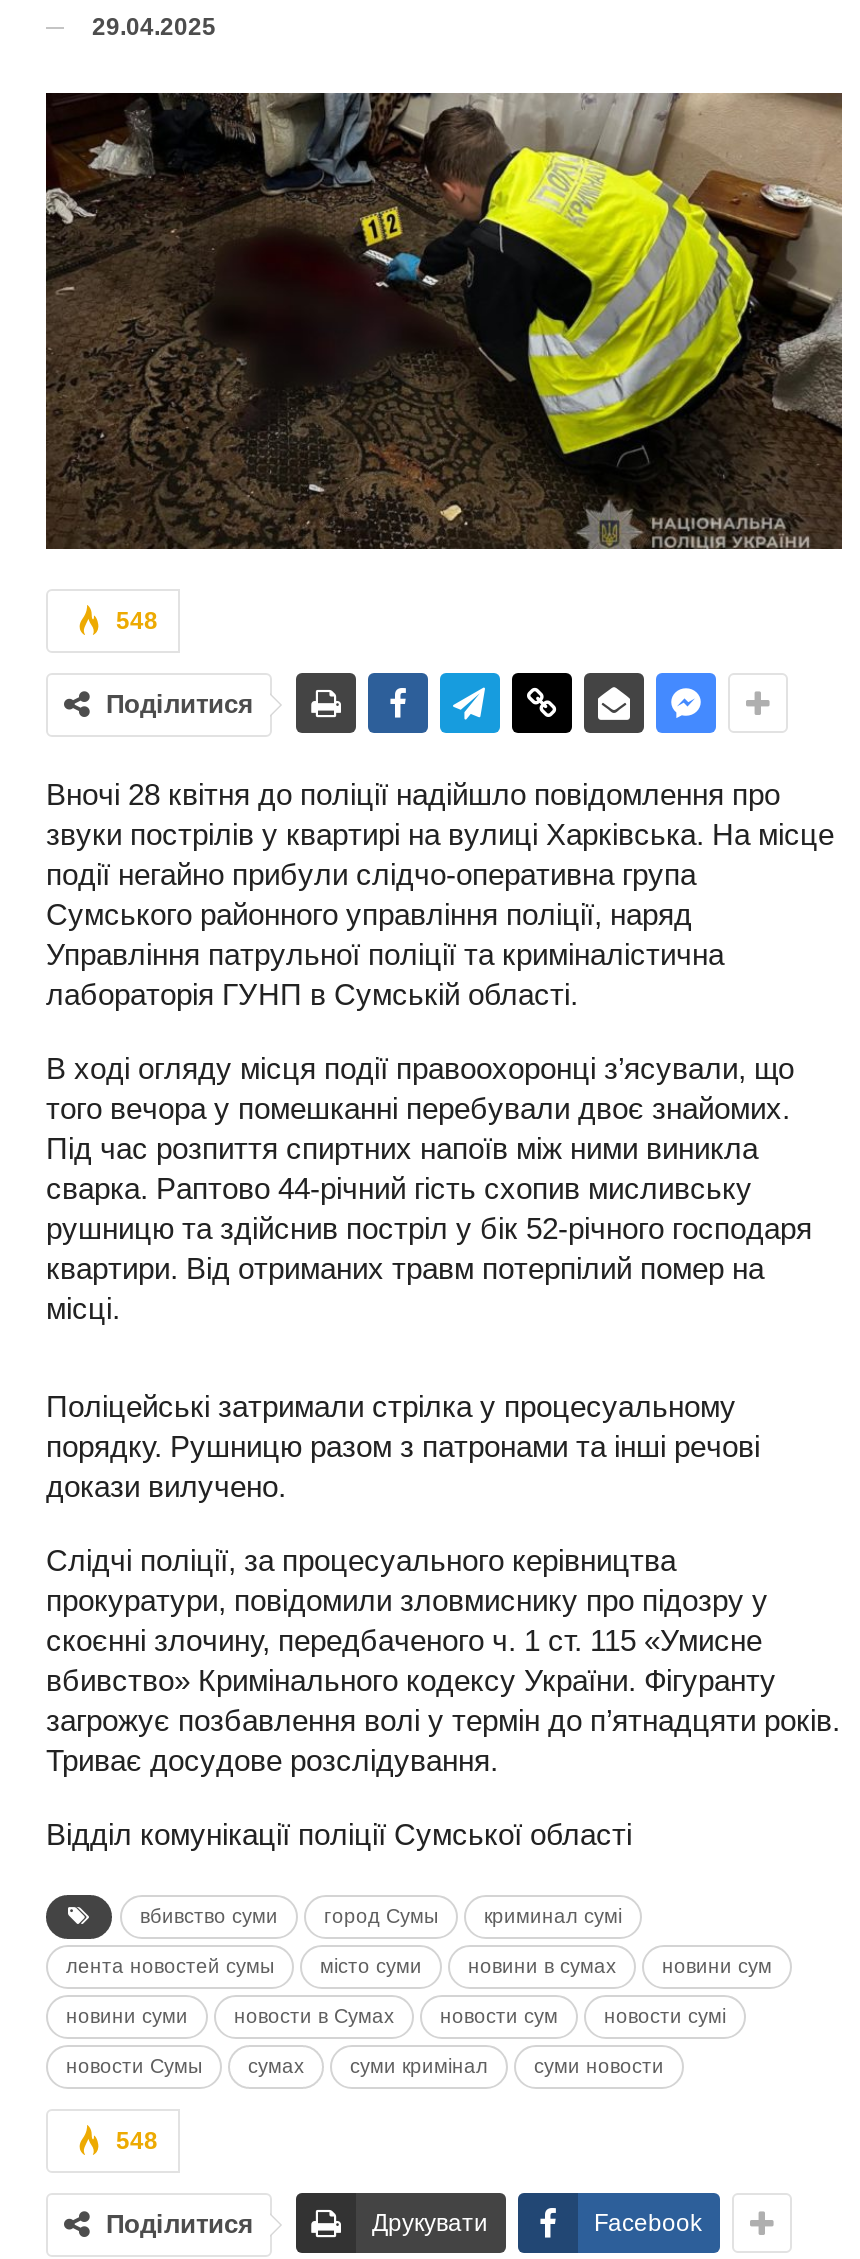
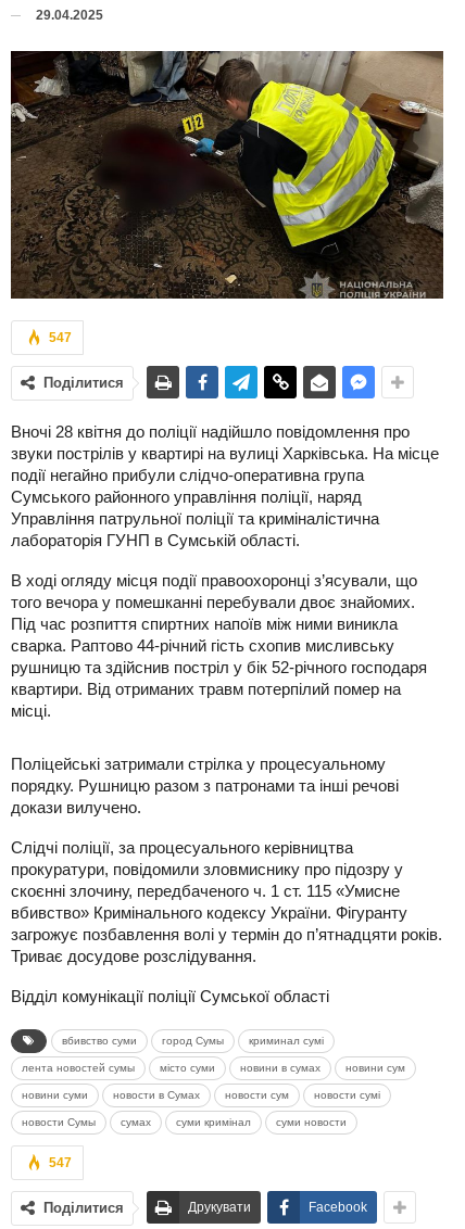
[116,607,158,635] 548 -> [49,330,72,345] 547
[116,2127,158,2155] 548 -> [49,1155,72,1170] 547

